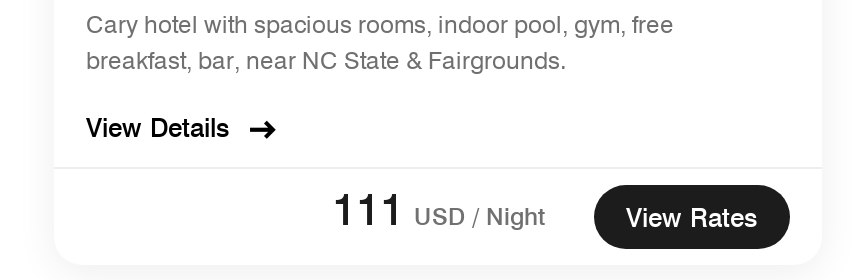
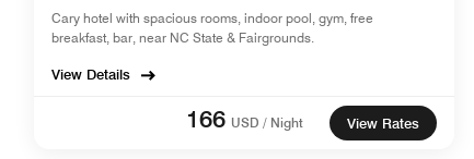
[332,183,546,235] 111 USD / Night -> [186,105,303,133] 166 USD / Night

